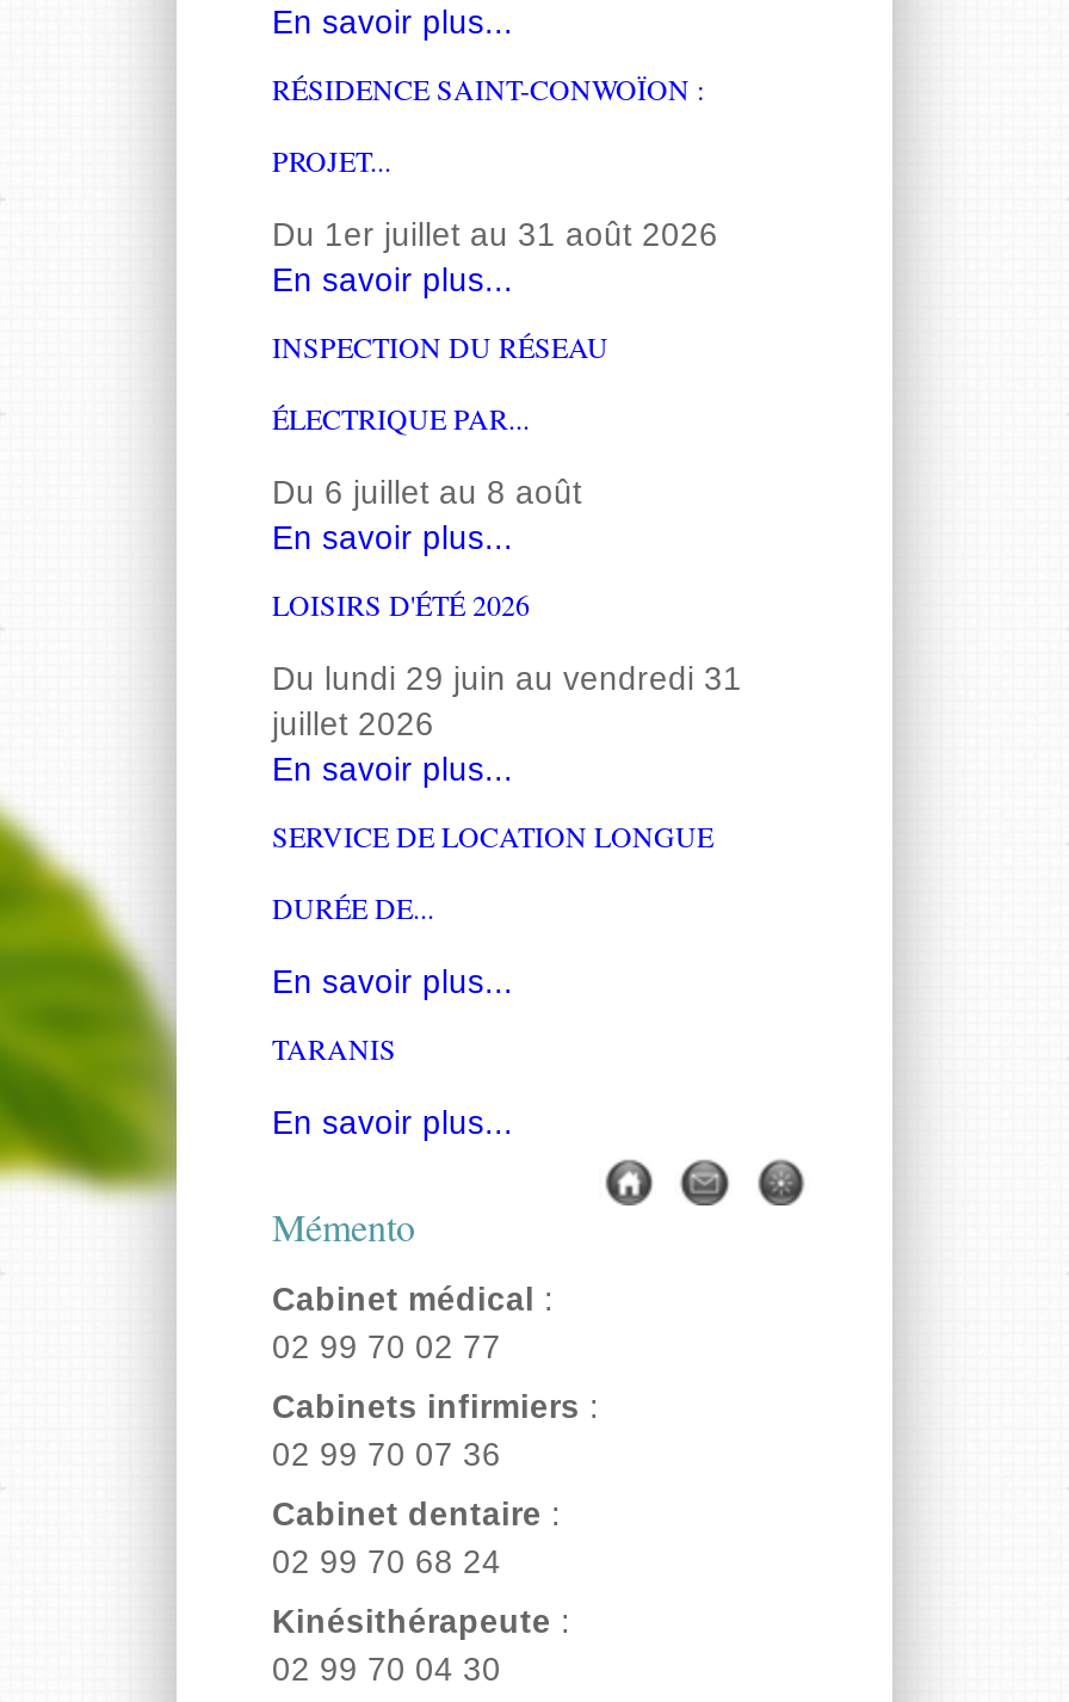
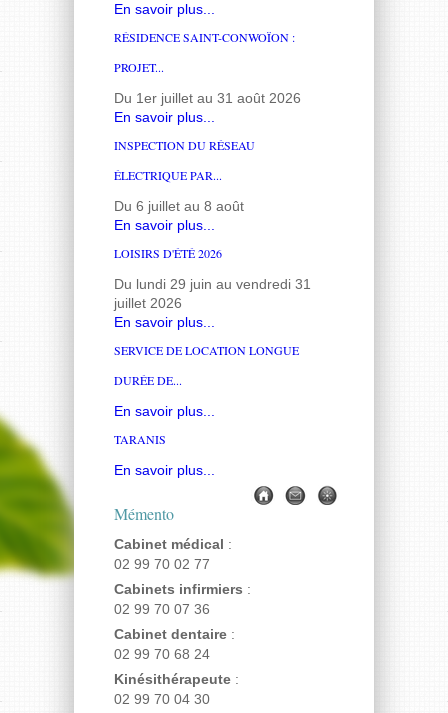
[7,802,177,1385] [image] -> [3,337,74,581] [image]

